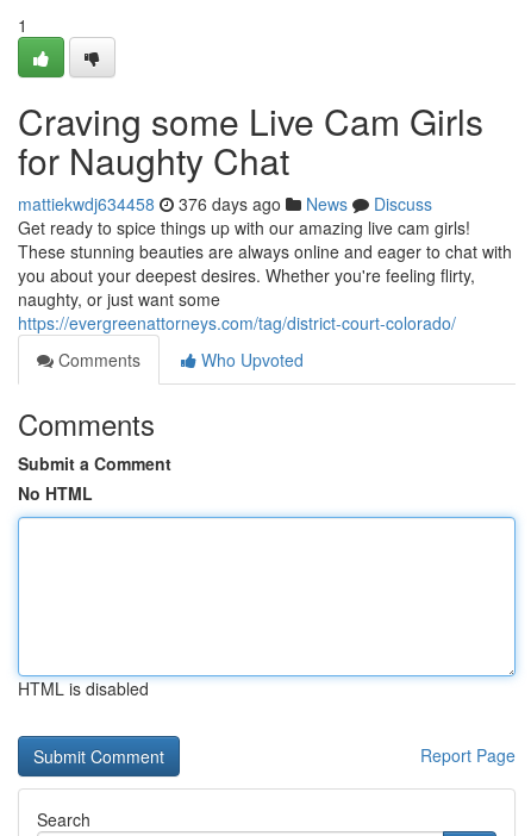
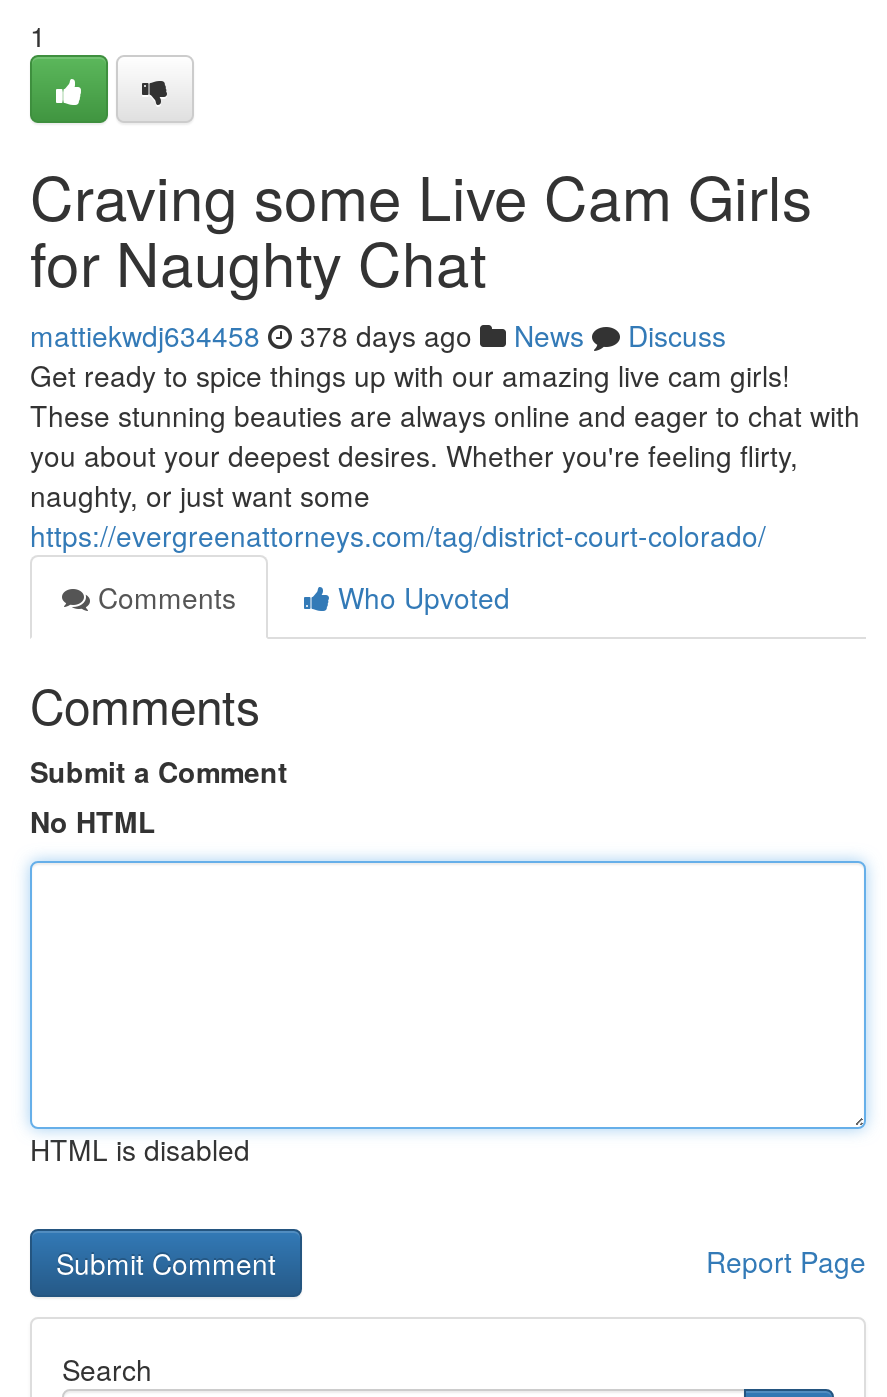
[18,192,432,216] mattiekwdj634458 376 days ago News Discuss -> [30,315,726,355] mattiekwdj634458 378 days ago News Discuss

